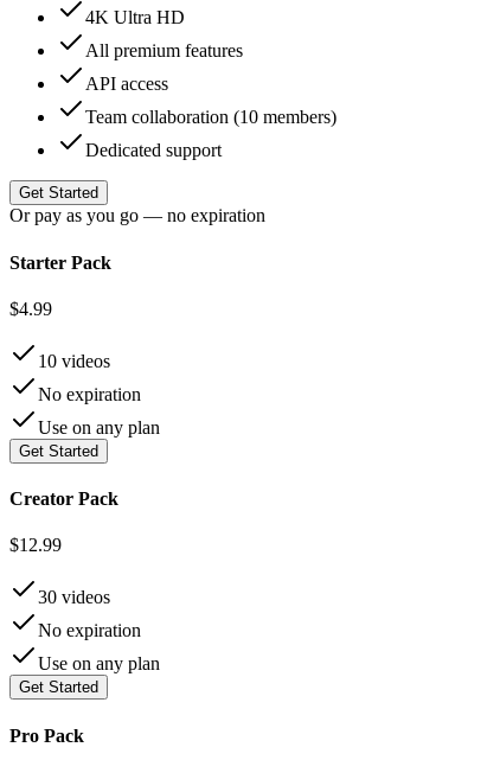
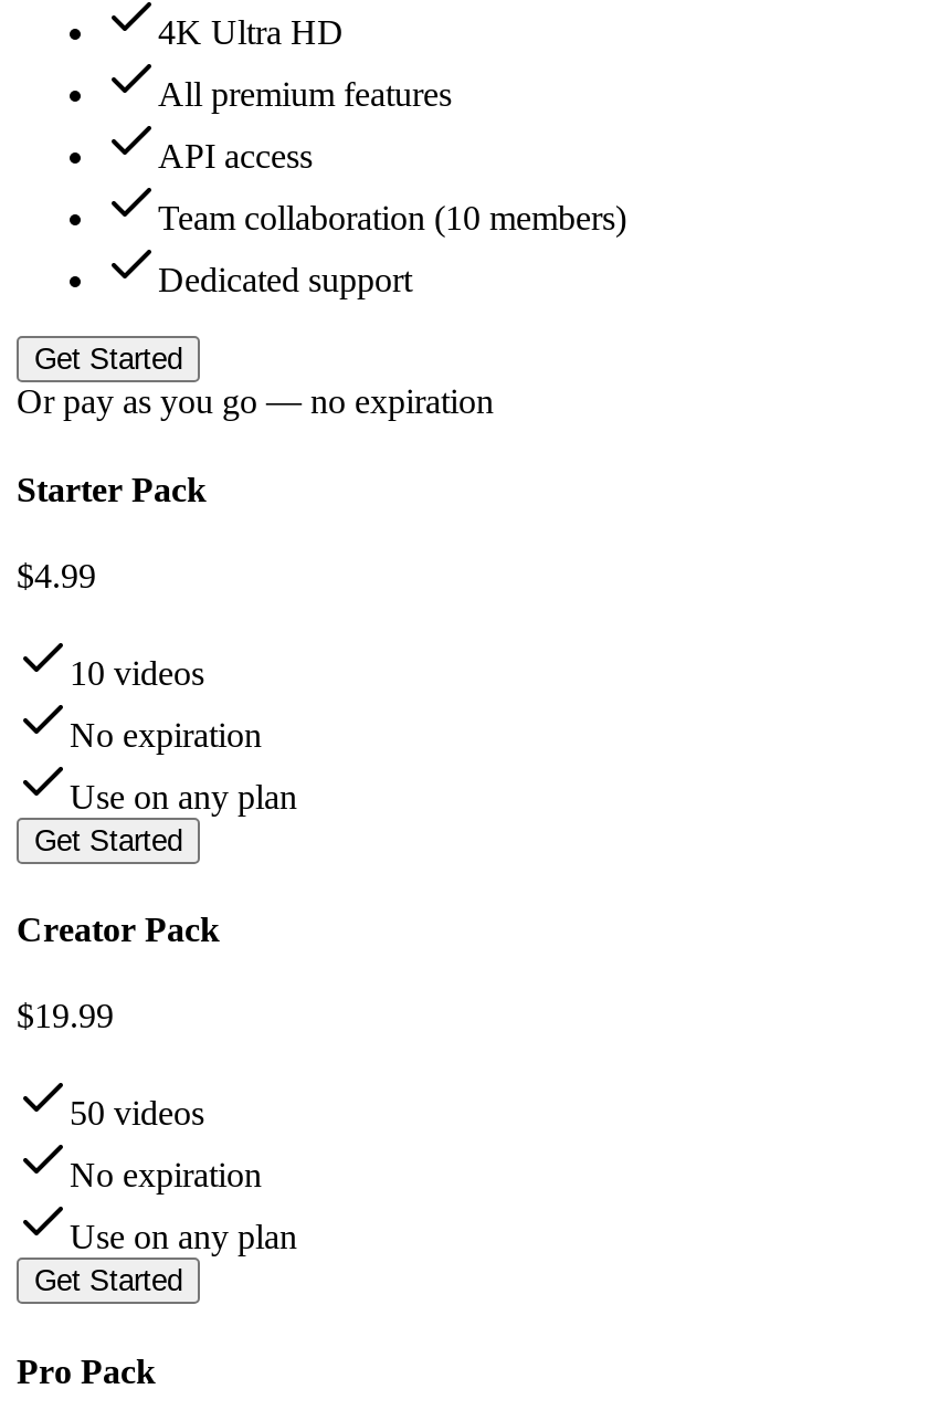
[9,535,62,555] $12.99 -> [17,998,114,1035] $19.99
[38,587,110,608] 30 videos -> [70,1095,204,1132] 50 videos

